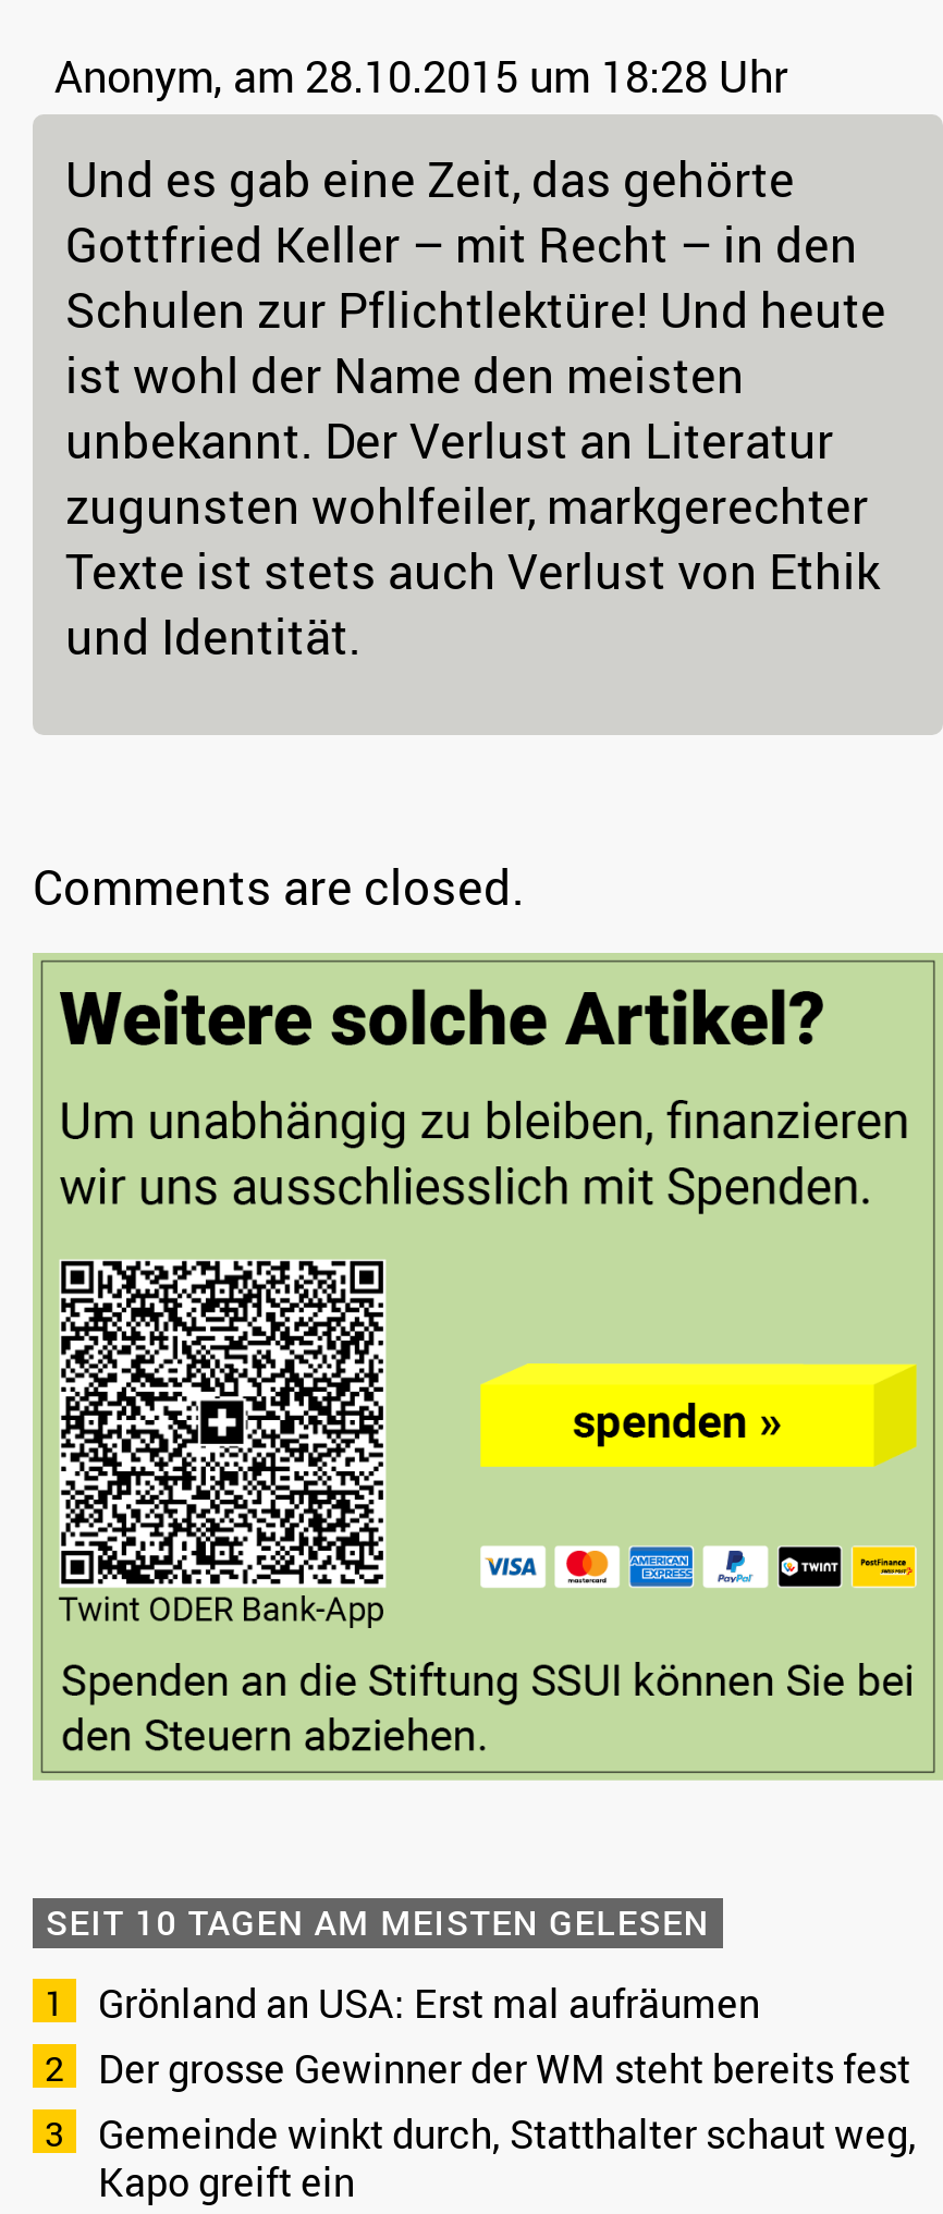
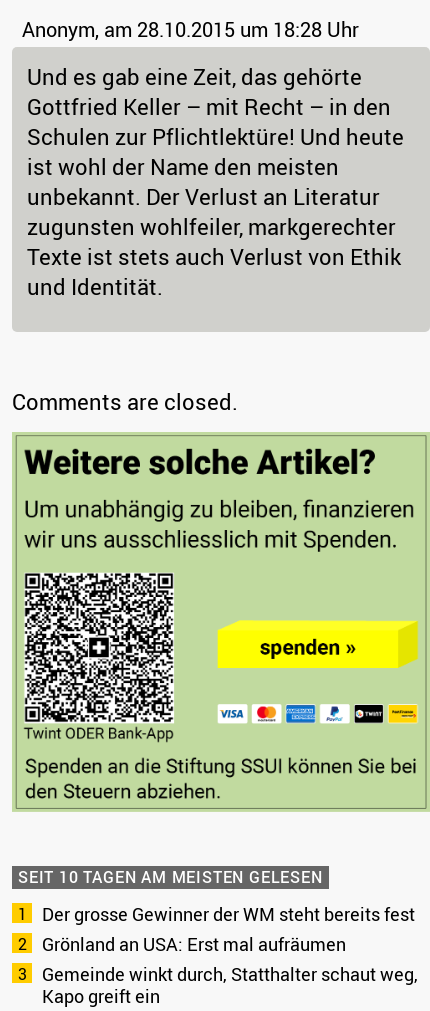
moved [98,1976,760,2028] -> [42,931,346,955]: Grönland an USA: Erst mal aufräumen
moved [98,2041,910,2093] -> [42,901,415,925]: Der grosse Gewinner der WM steht bereits fest

